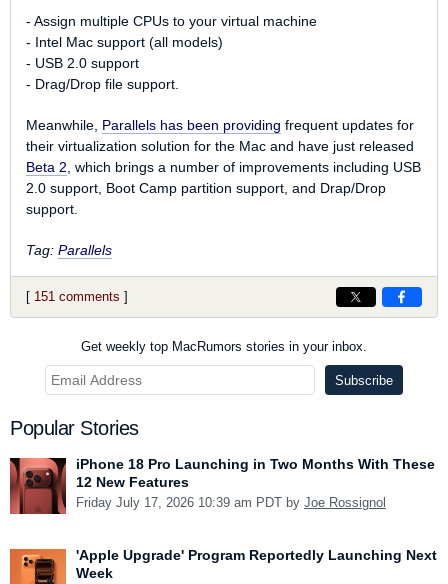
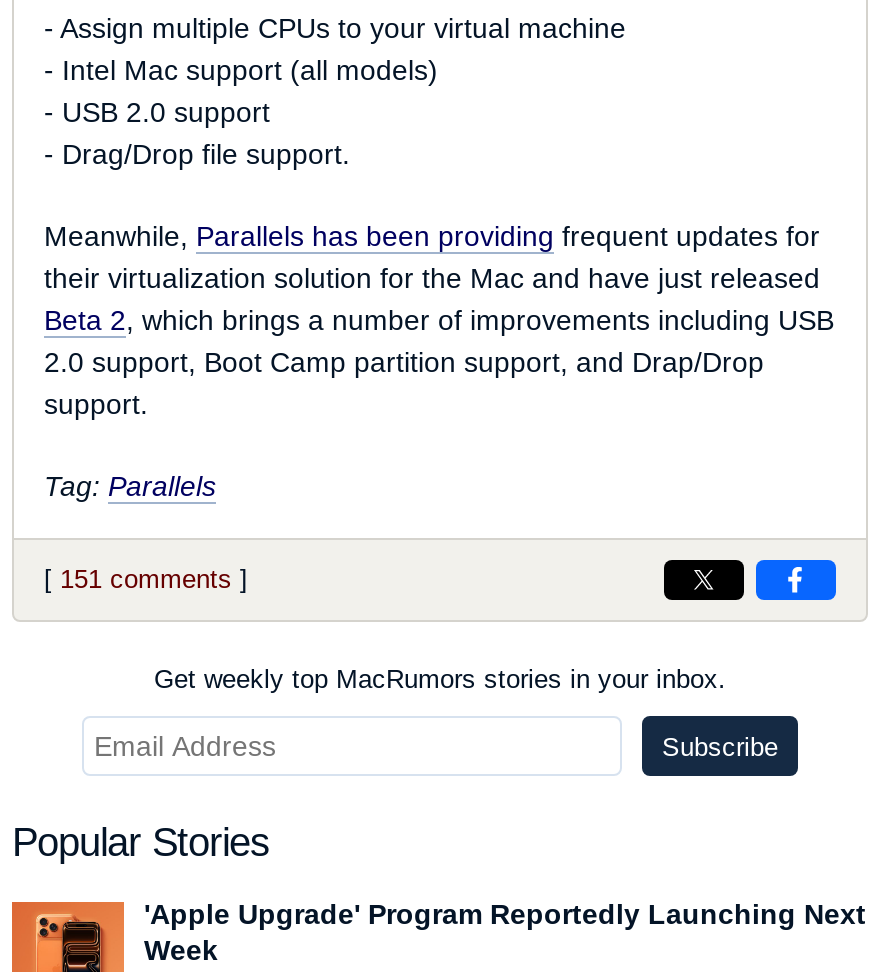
[9,456,435,515] [image] | iPhone 18 Pro Launching in Two Months With These | 12 New Features | Friday July 17, 2026 10:39 am PDT by Joe Rossignol -> none

